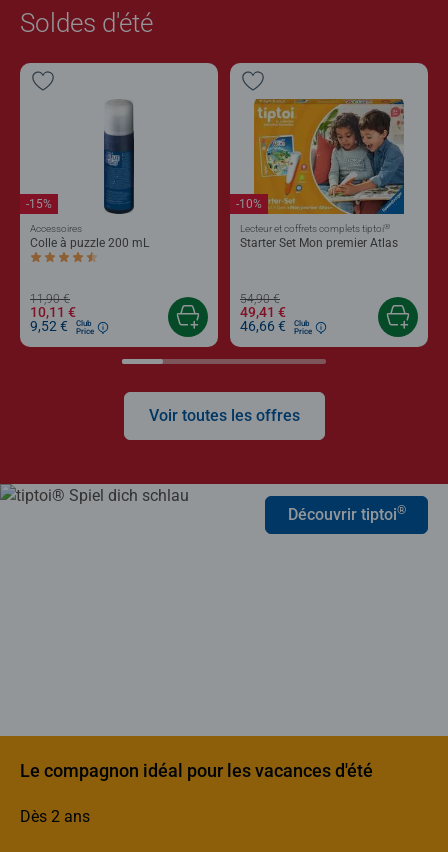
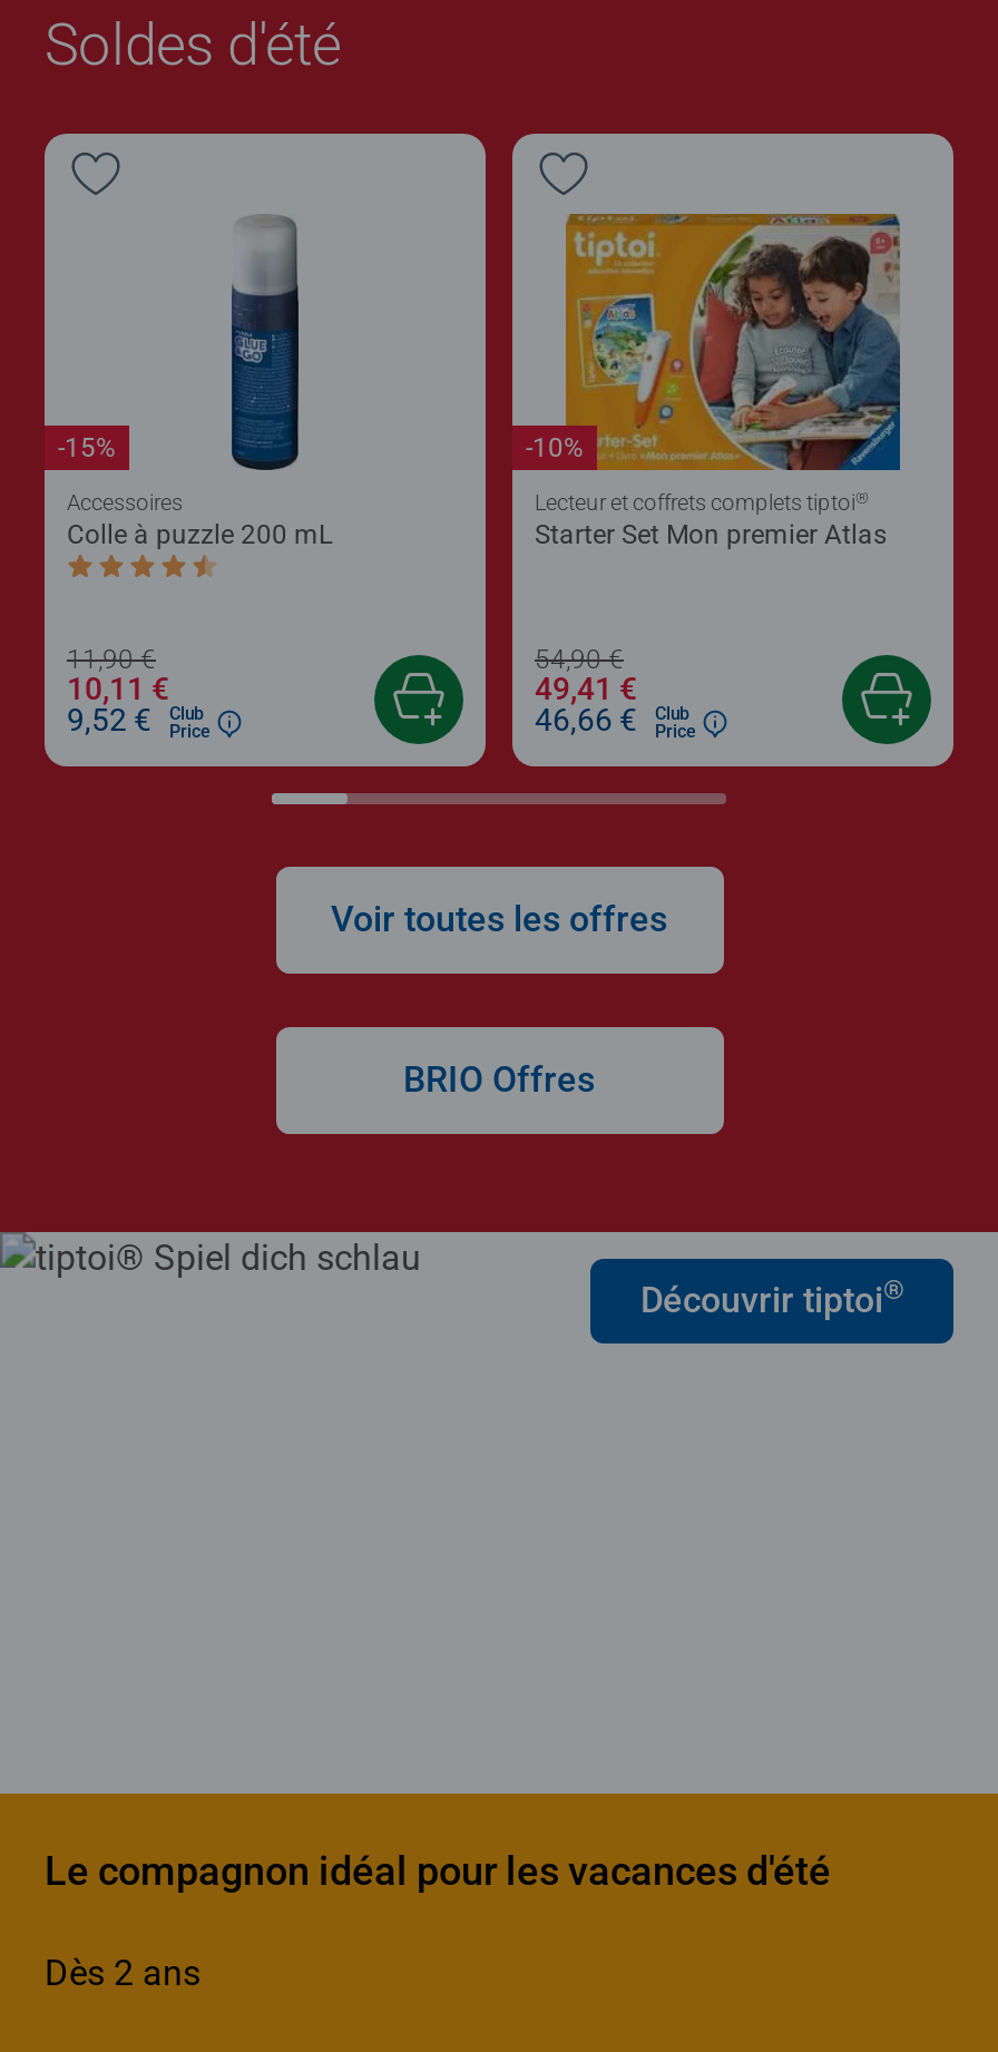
none -> [403,1059,595,1101] BRIO Offres

